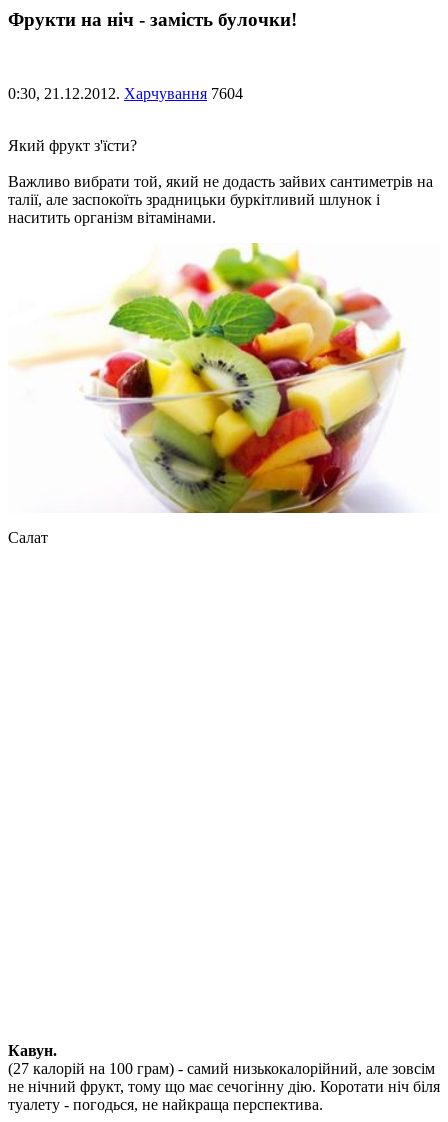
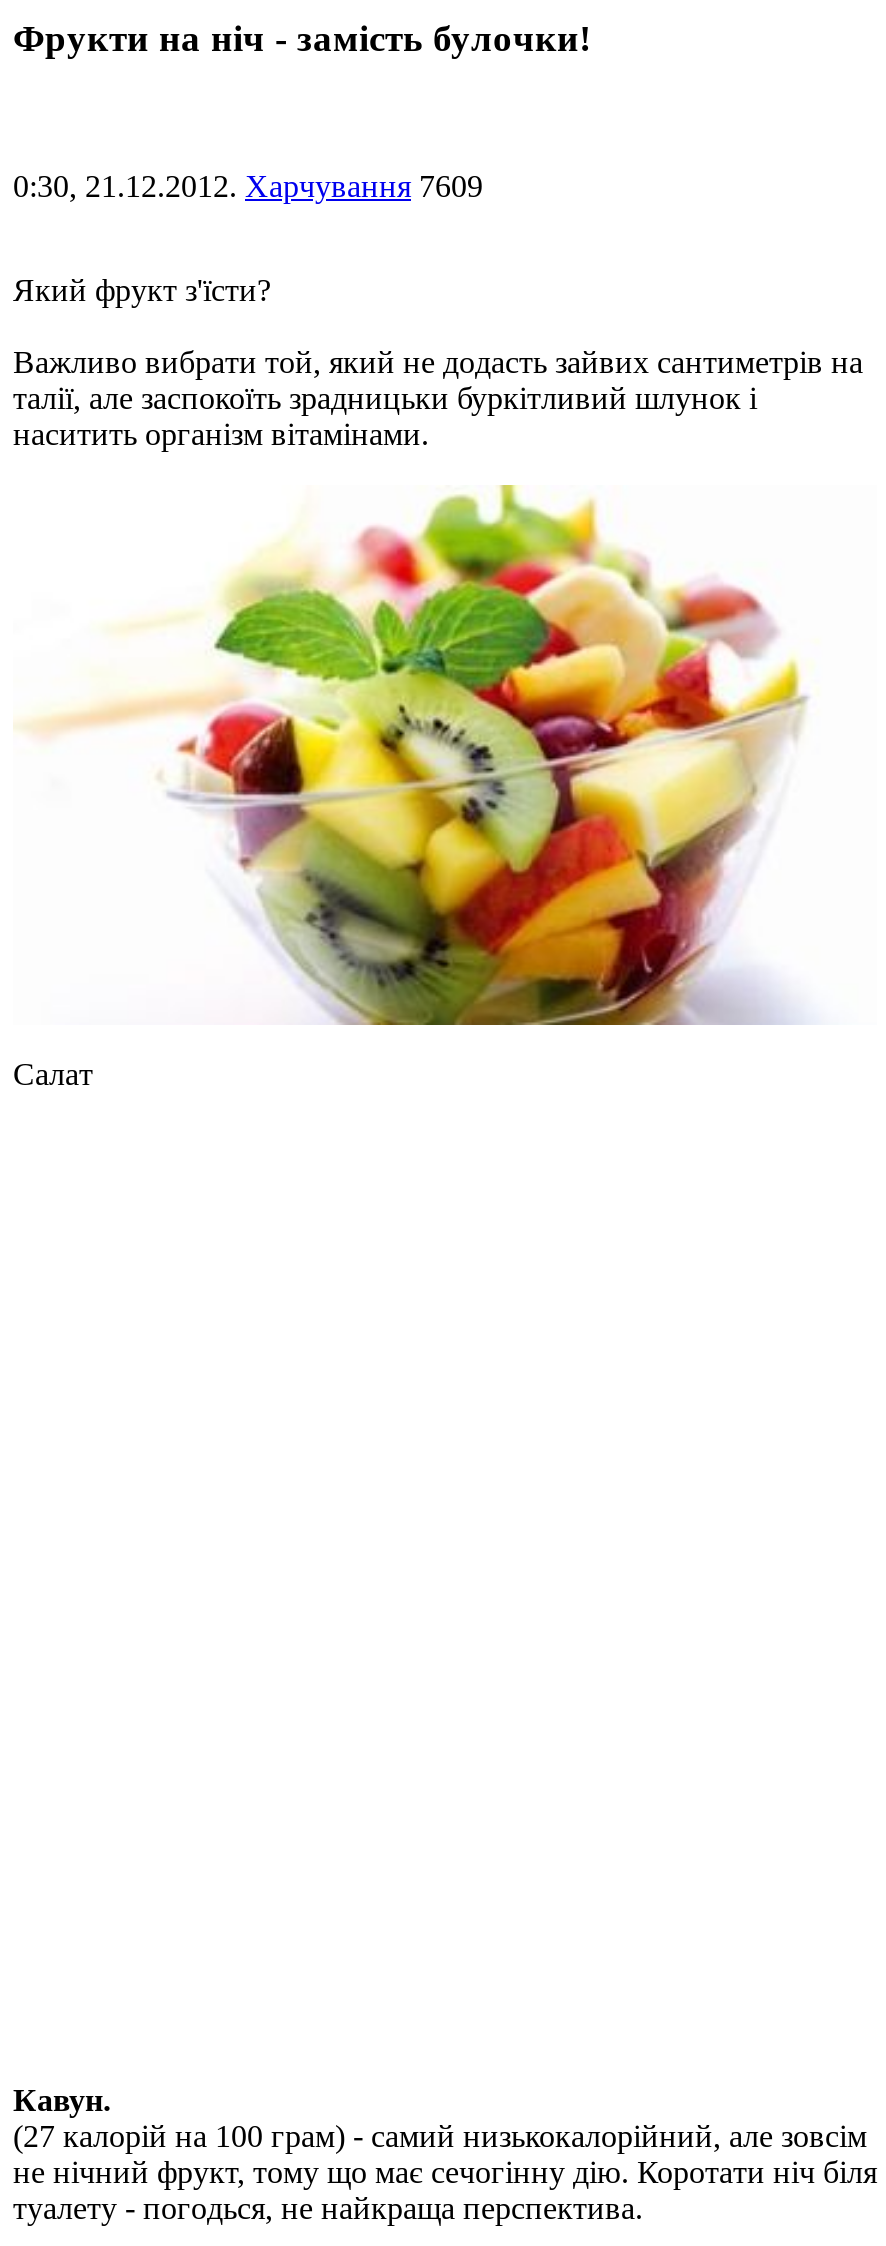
[8,85,243,102] 0:30, 21.12.2012. Харчування 7604 -> [13,170,483,204] 0:30, 21.12.2012. Харчування 7609

